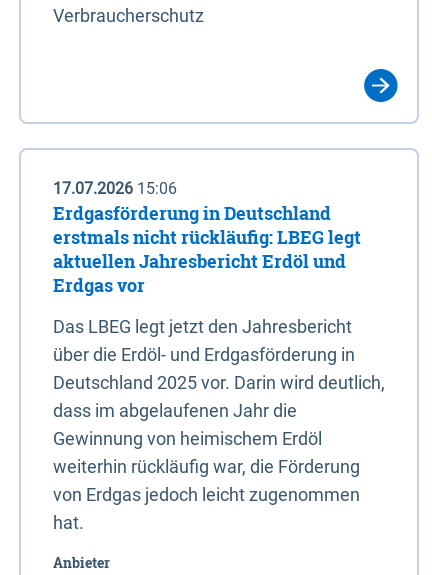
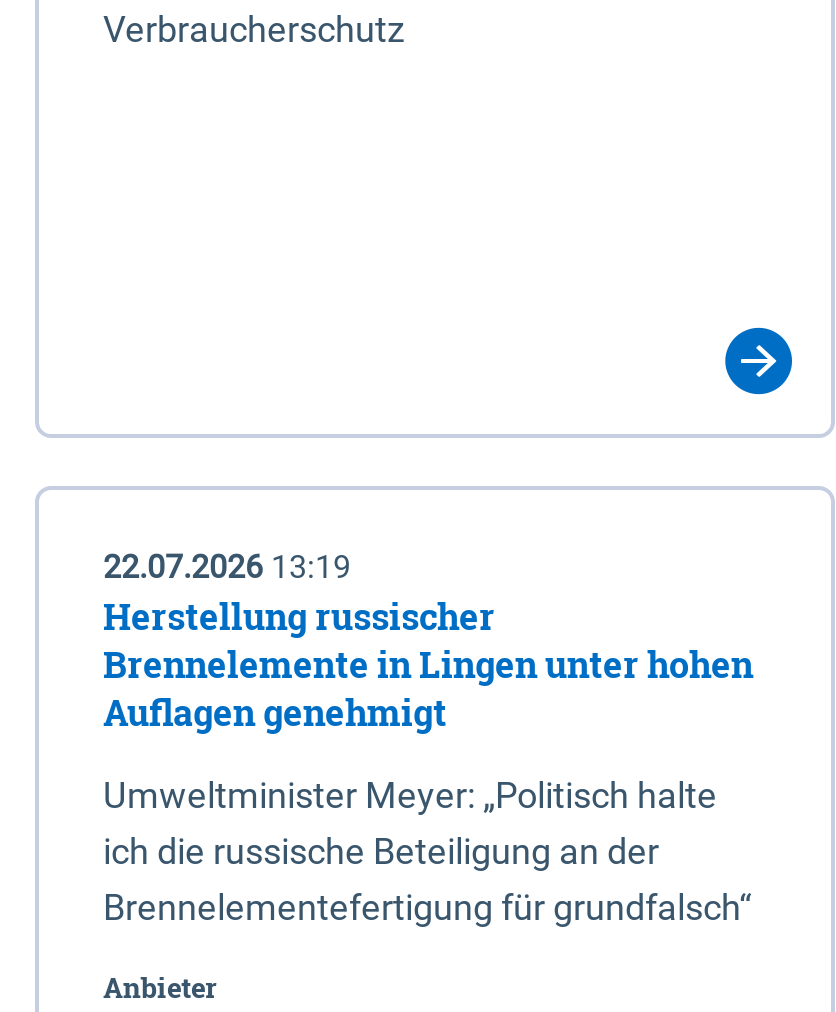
moved [363,68,399,103] -> [727,326,795,396]: [image]
[53,179,361,297] 17.07.2026 15:06 | Erdgasförderung in Deutschland | erstmals nicht rückläufig: LBEG legt | aktuellen Jahresbericht Erdöl und | Erdgas vor -> [103,549,753,737] 22.07.2026 13:19 | Herstellung russischer | Brennelemente in Lingen unter hohen | Auflagen genehmigt
[53,316,385,533] Das LBEG legt jetzt den Jahresbericht | über die Erdöl- und Erdgasförderung in | Deutschland 2025 vor. Darin wird deutlich, | dass im abgelaufenen Jahr die | Gewinnung von heimischem Erdöl | weiterhin rückläufig war, die Förderung | von Erdgas jedoch leicht zugenommen | hat. -> [103,775,751,929] Umweltminister Meyer: „Politisch halte | ich die russische Beteiligung an der | Brennelementefertigung für grundfalsch“

